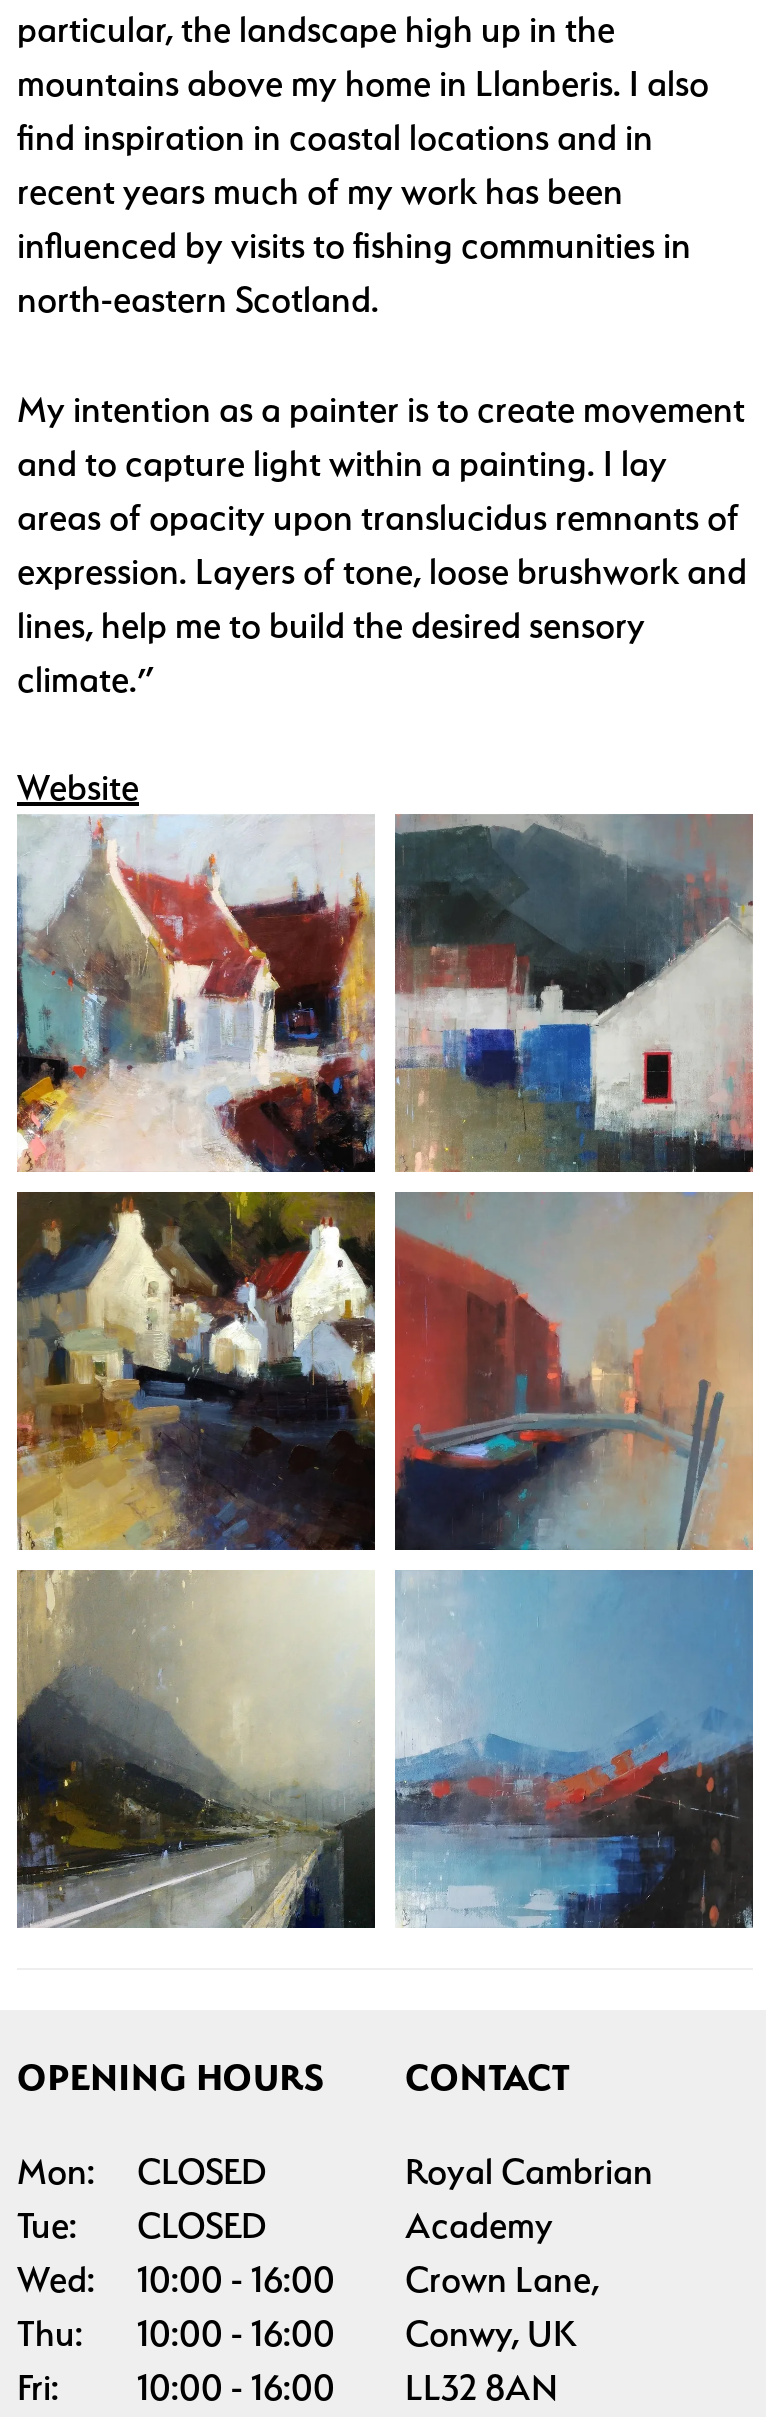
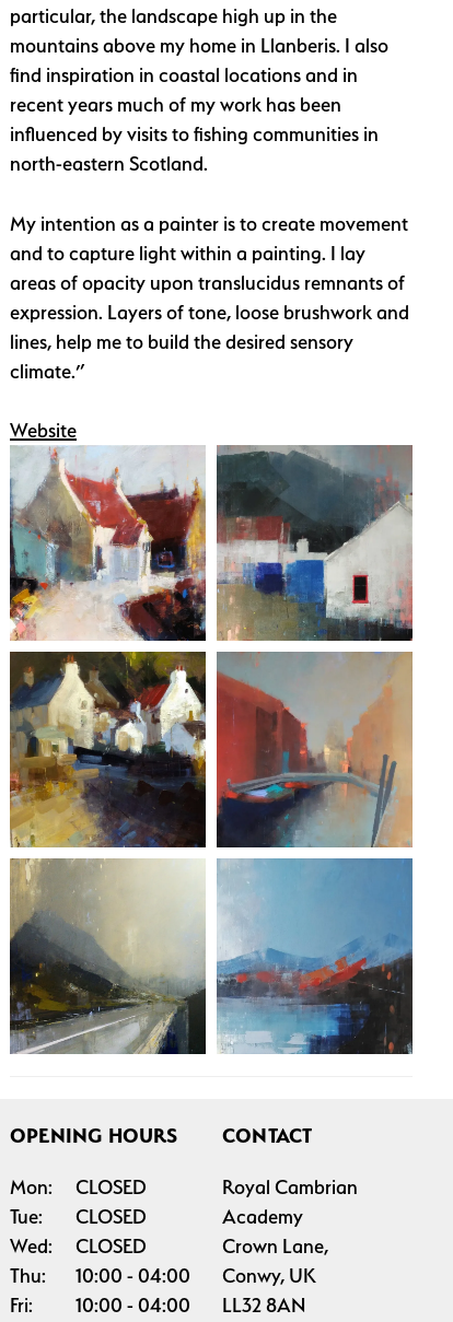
[137,2258,335,2300] 10:00 16:00 -> [75,1235,147,1258] CLOSED
[17,2312,577,2354] Thu: 10:00 16:00 Conwy, UK -> [10,1264,316,1287] Thu: 10:00 04:00 Conwy, UK
[17,2366,557,2408] Fri: 10:00 16:00 LL32 8AN -> [10,1294,305,1317] Fri: 10:00 04:00 LL32 8AN

